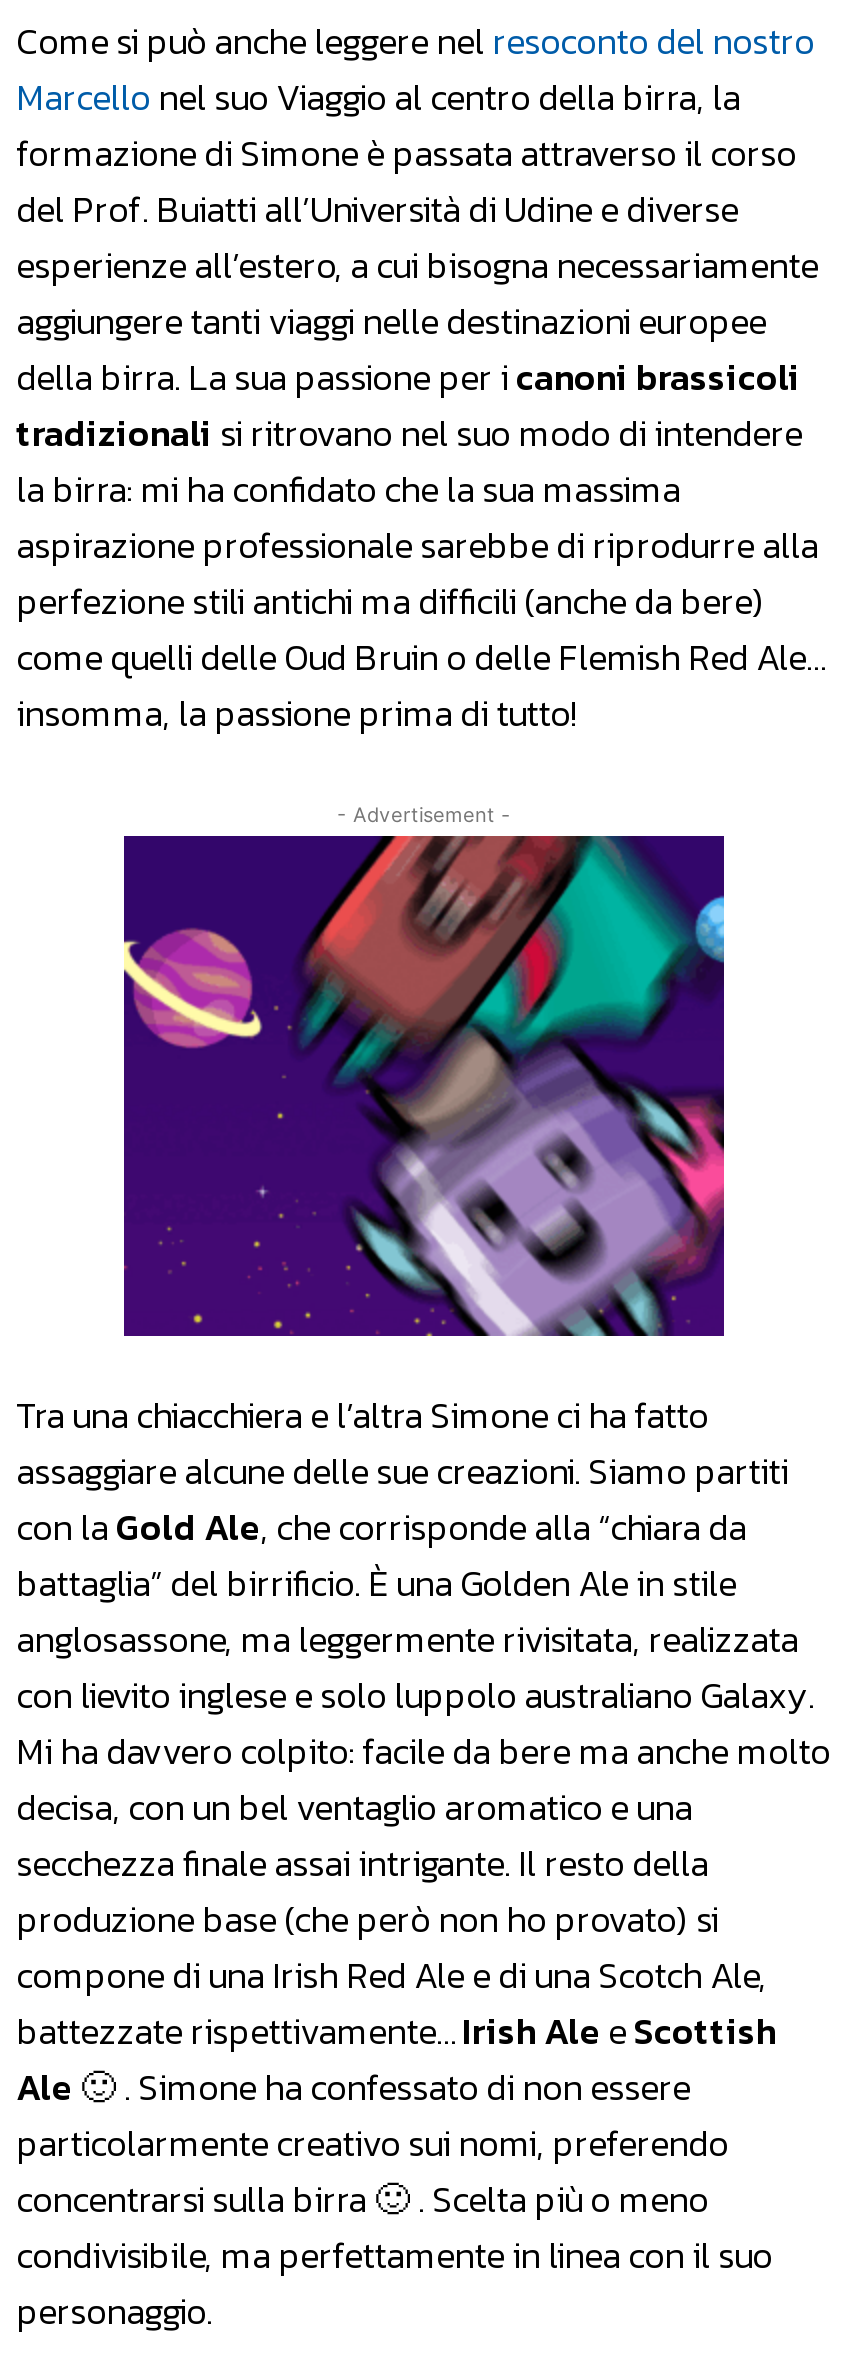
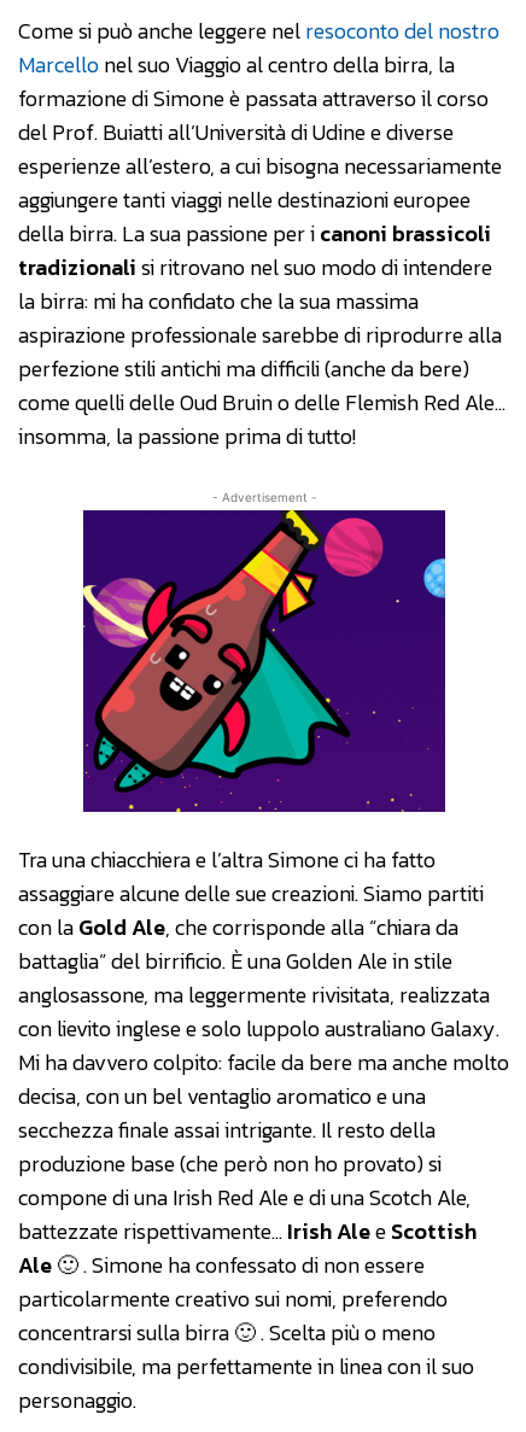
[122,834,726,1338] [image] -> [82,509,446,813] [image]

